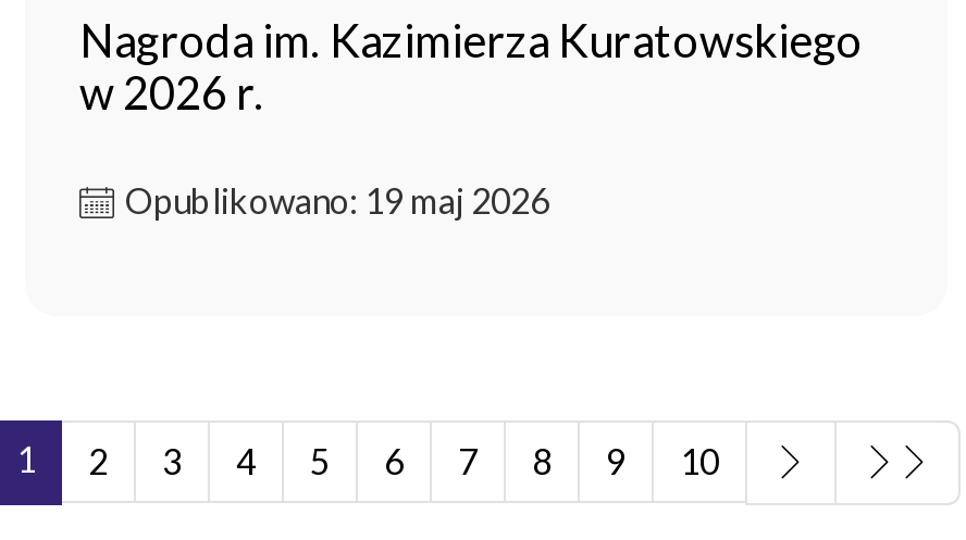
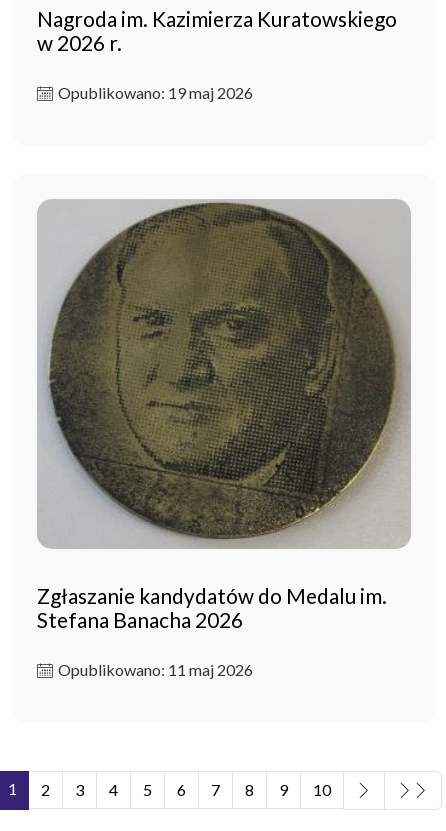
none -> [37,199,412,679] [image] | Zgłaszanie kandydatów do Medalu im. | Stefana Banacha 2026 | Opublikowano: 11 maj 2026

